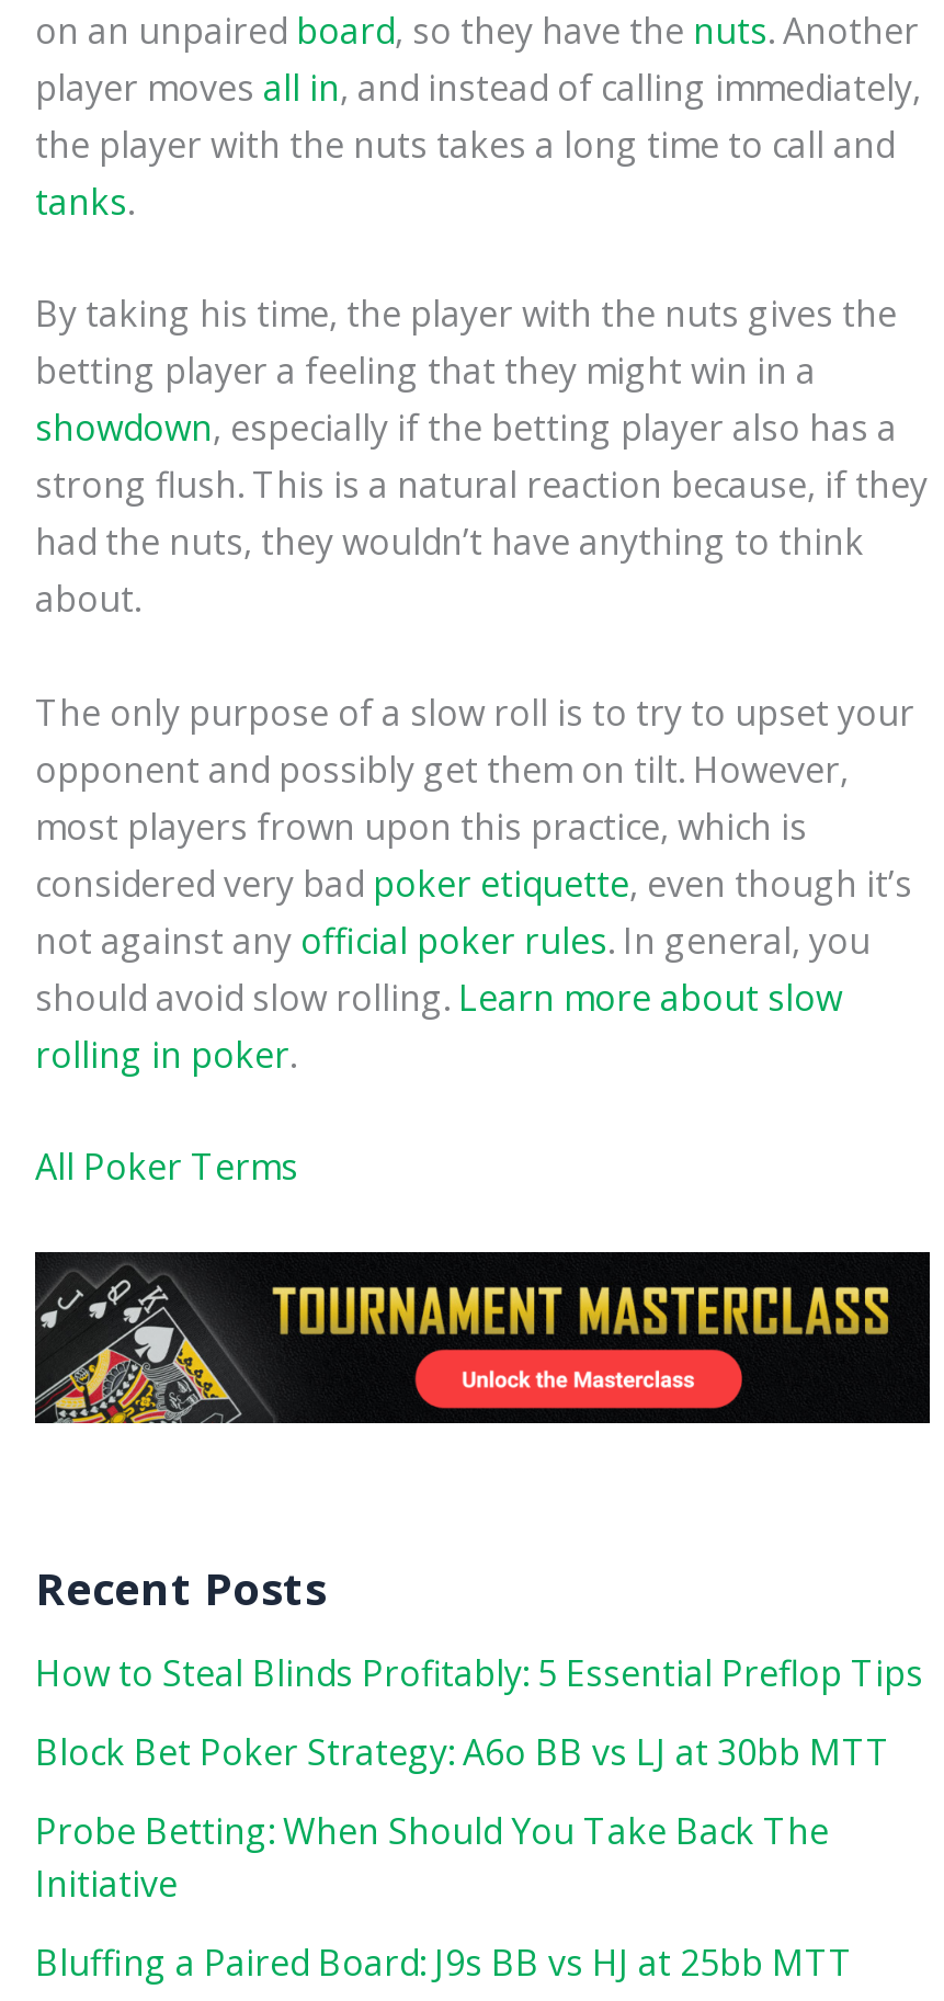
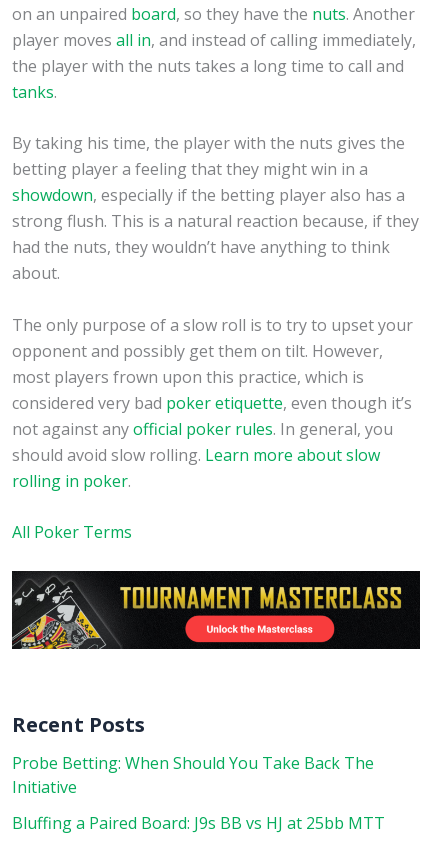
[35,1650,923,1777] How to Steal Blinds Profitably: 5 Essential Preflop Tips | Block Bet Poker Strategy: A6o BB vs LJ at 30bb MTT -> none

